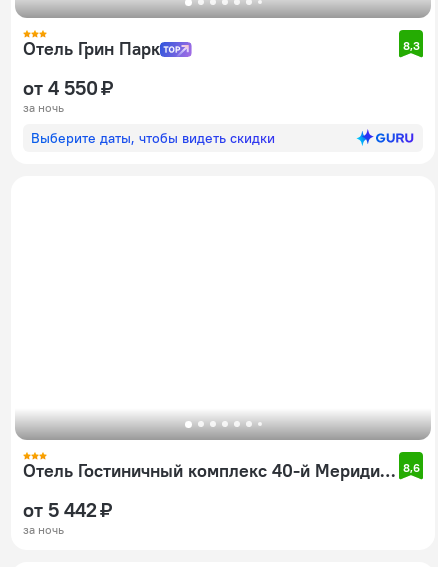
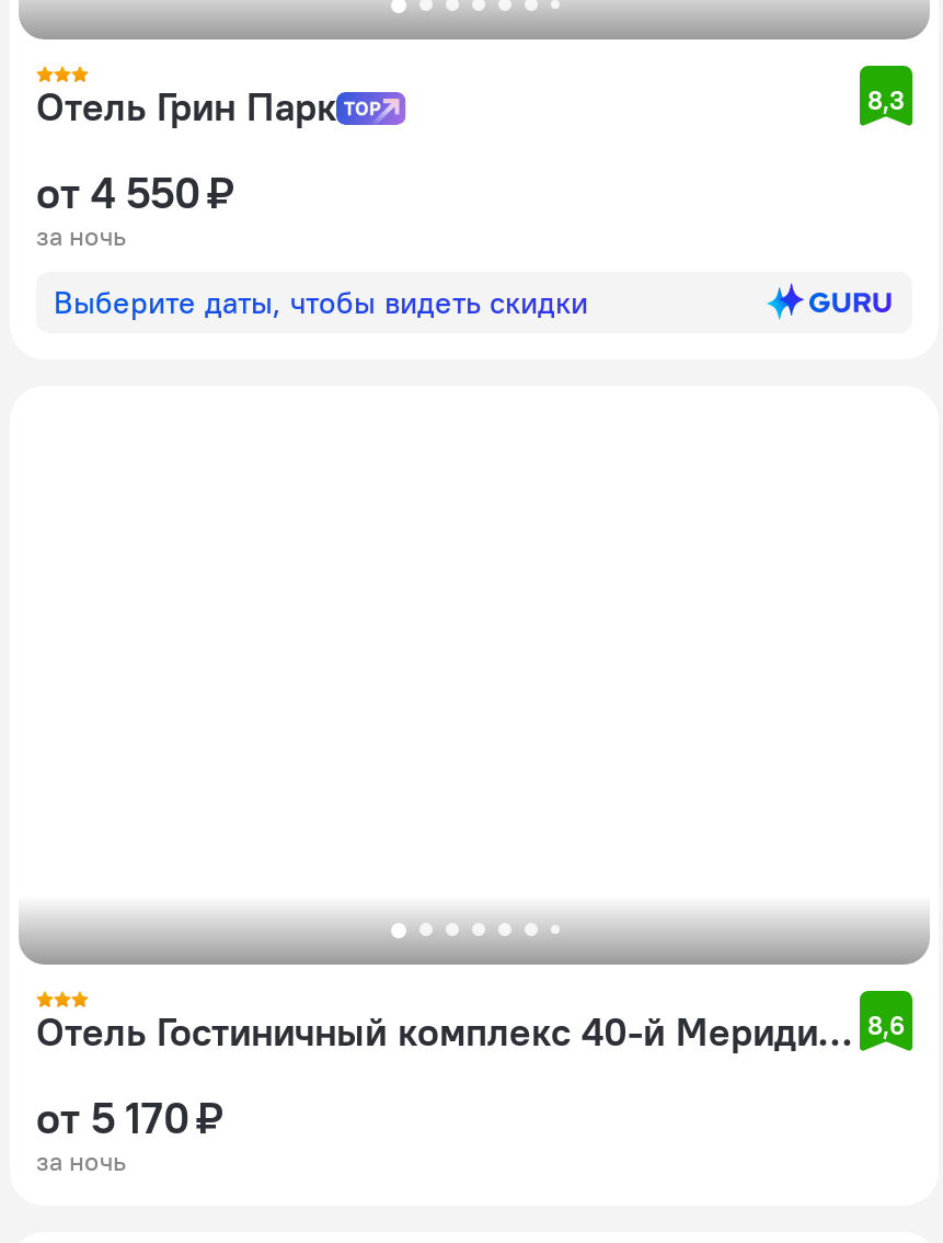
[23,497,112,522] от 5 442 ₽ -> [36,1090,222,1144] от 5 170 ₽

